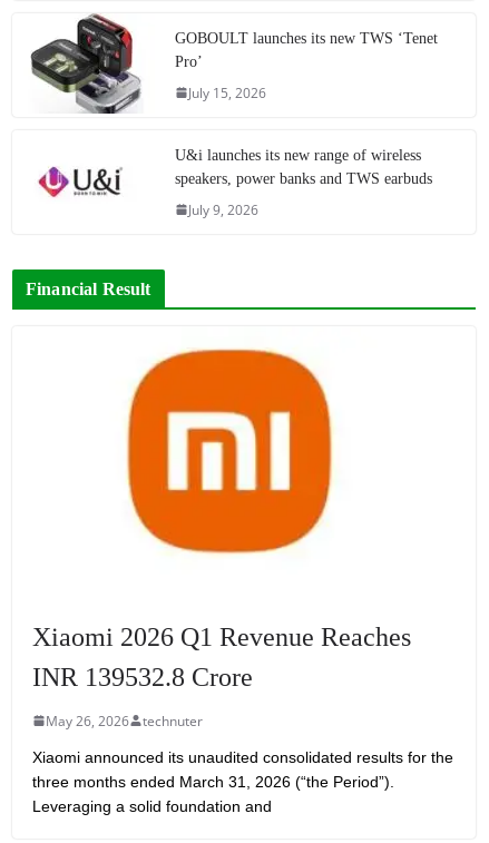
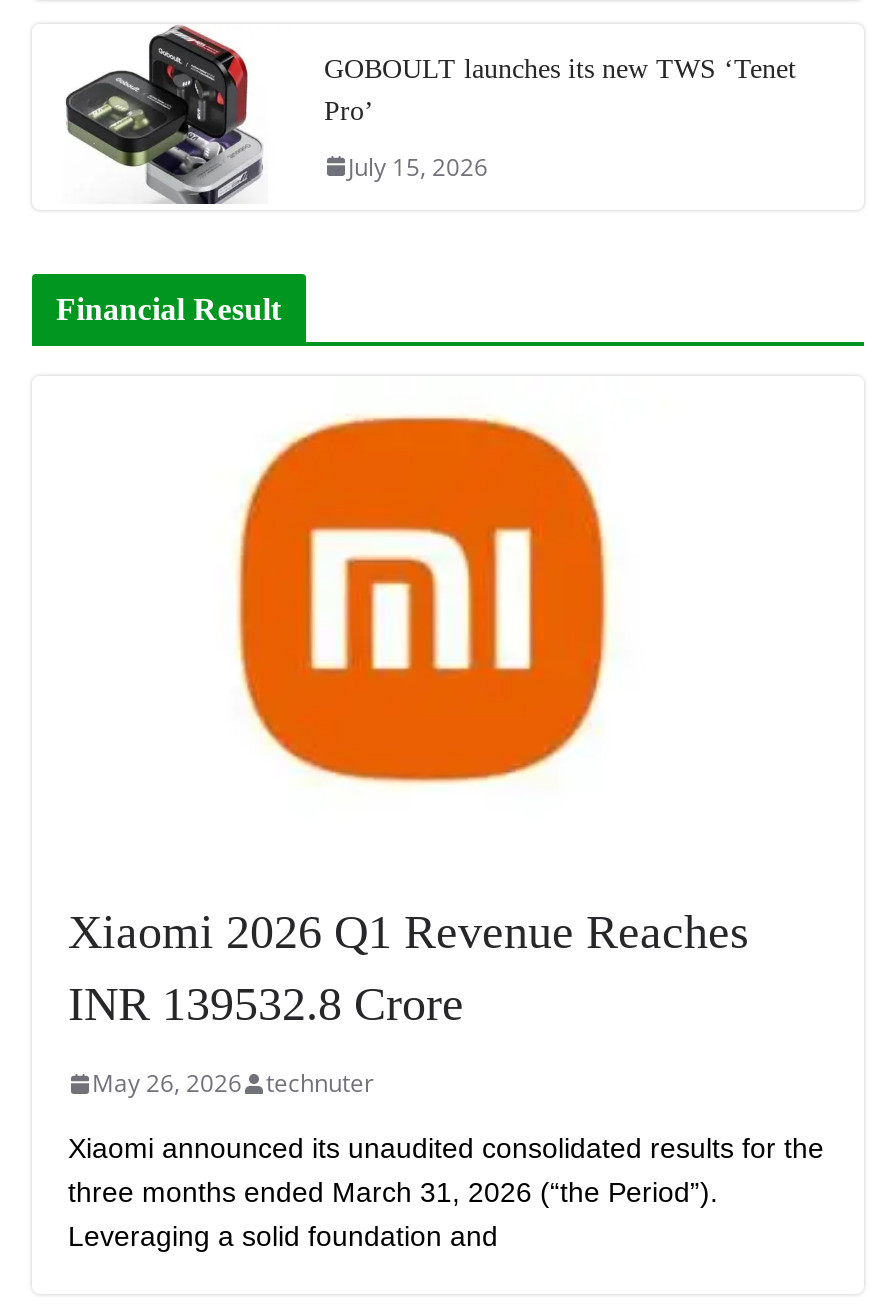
[31,147,432,219] [image] | U&i launches its new range of wireless | speakers, power banks and TWS earbuds | July 9, 2026 -> none

